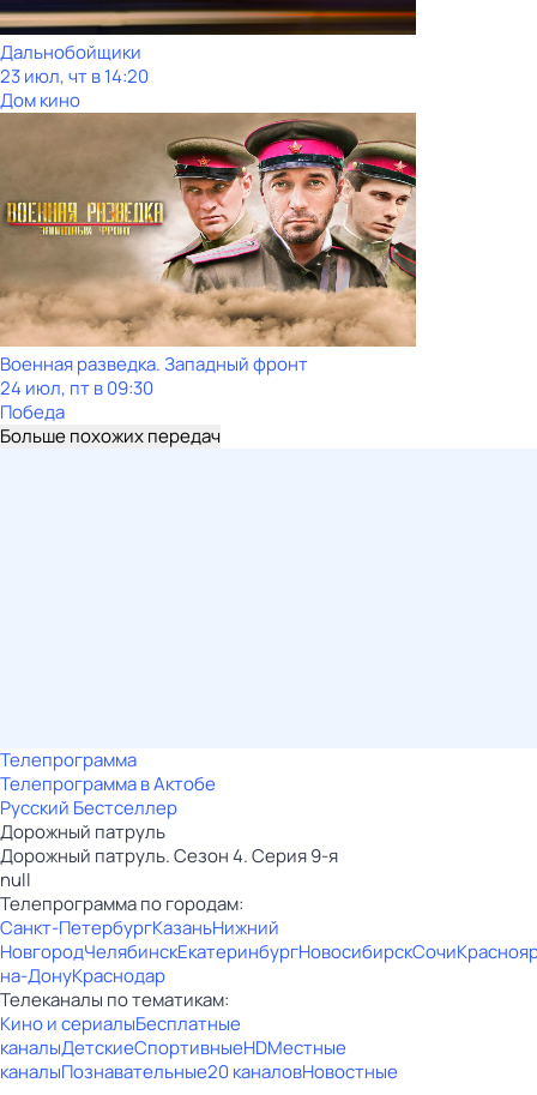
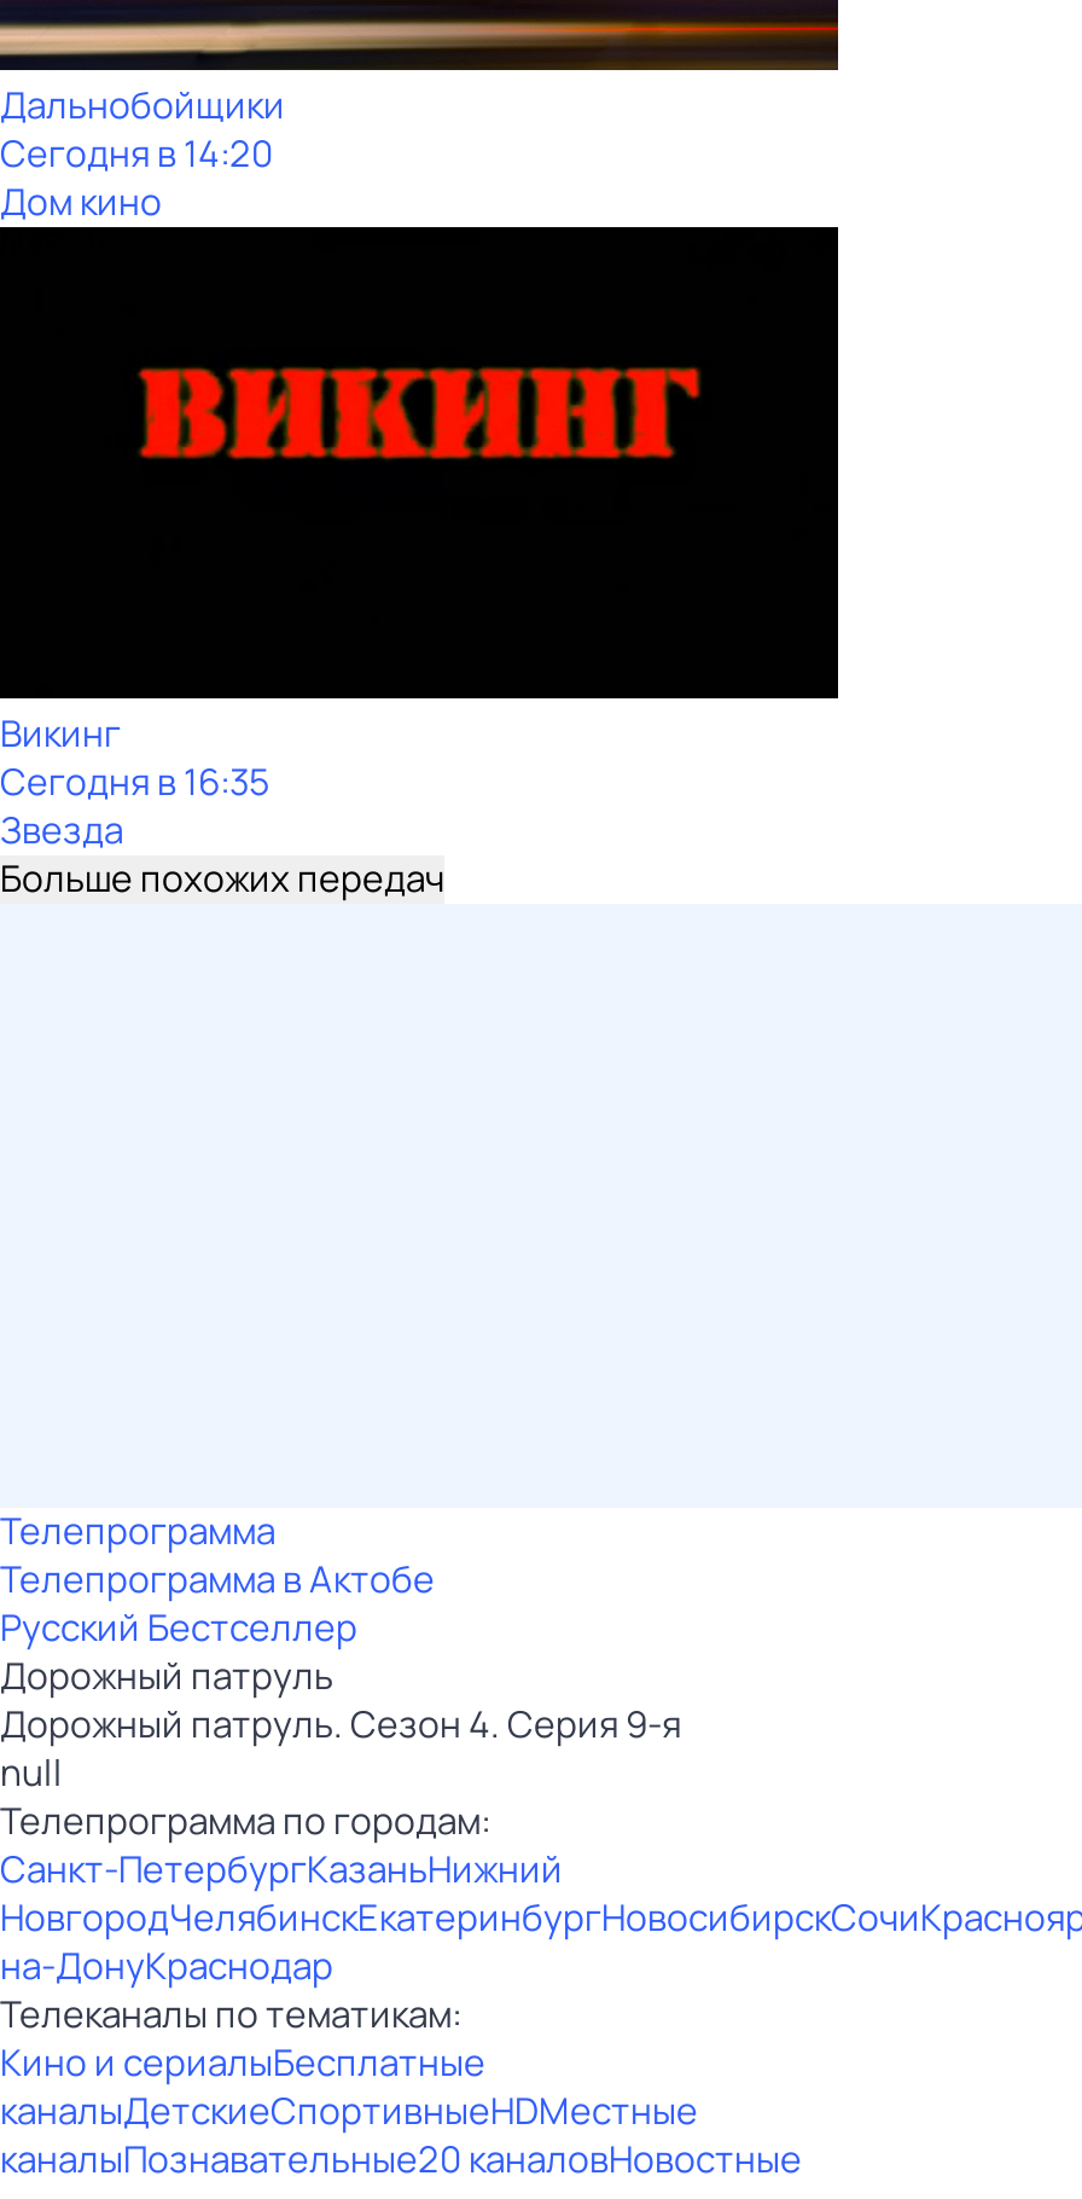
[0,64,149,89] 23 июл, чт в 14:20 -> [0,128,273,179] Сегодня в 14:20
[0,112,417,425] [image] | Военная разведка. Западный фронт | 24 июл, пт в 09:30 | Победа -> [0,225,840,855] [image] | Викинг | Сегодня в 16:35 | Звезда

